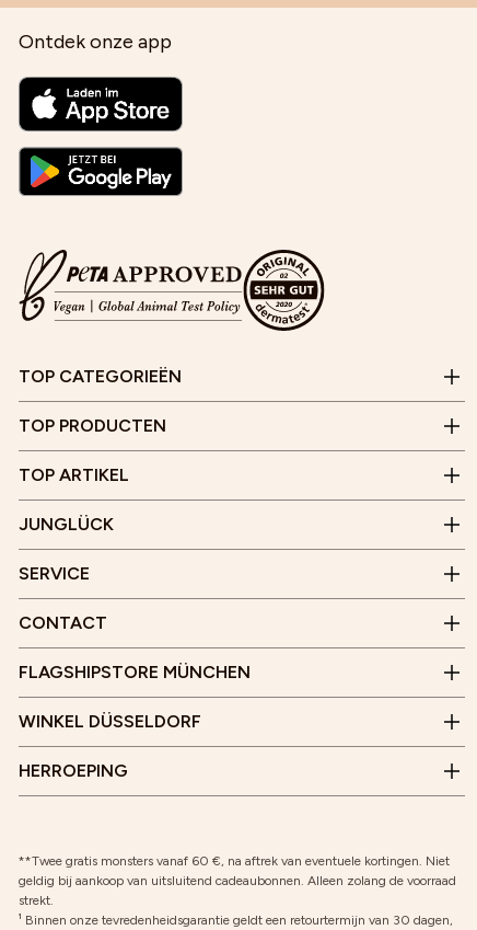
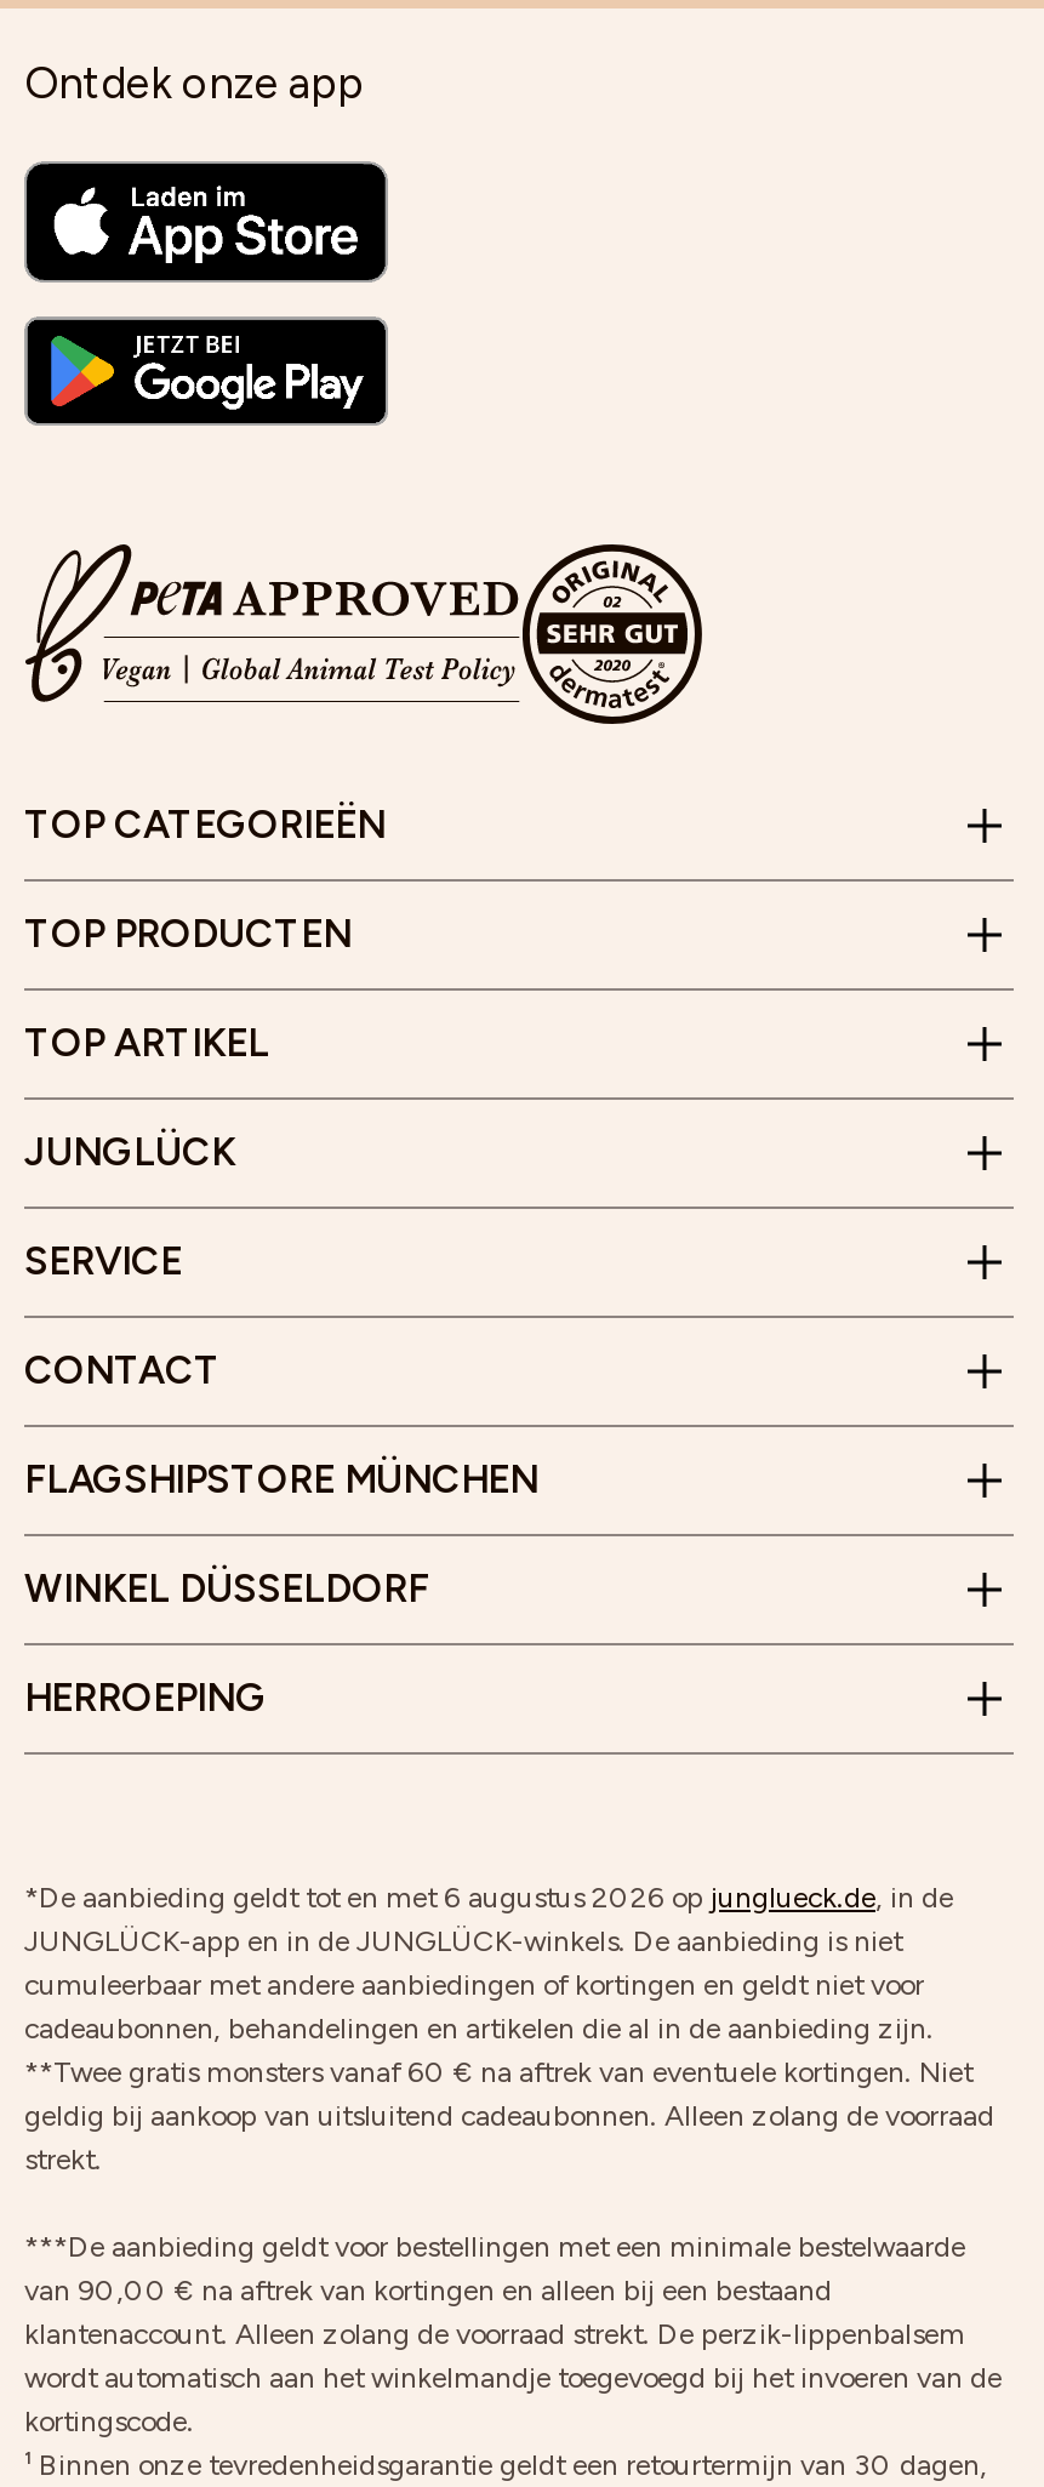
[19,853,450,868] **Twee gratis monsters vanaf 60 €, na aftrek van eventuele kortingen. Niet -> [24,1880,972,2088] *De aanbieding geldt tot en met 6 augustus 2026 op junglueck.de, in de | JUNGLÜCK-app en in de JUNGLÜCK-winkels. De aanbieding is niet | cumuleerbaar met andere aanbiedingen of kortingen en geldt niet voor | cadeaubonnen, behandelingen en artikelen die al in de aanbieding zijn. | **Twee gratis monsters vanaf 60 € na aftrek van eventuele kortingen. Niet
none -> [24,2229,1002,2438] ***De aanbieding geldt voor bestellingen met een minimale bestelwaarde | van 90,00 € na aftrek van kortingen en alleen bij een bestaand | klantenaccount. Alleen zolang de voorraad strekt. De perzik-lippenbalsem | wordt automatisch aan het winkelmandje toegevoegd bij het invoeren van de | kortingscode.

